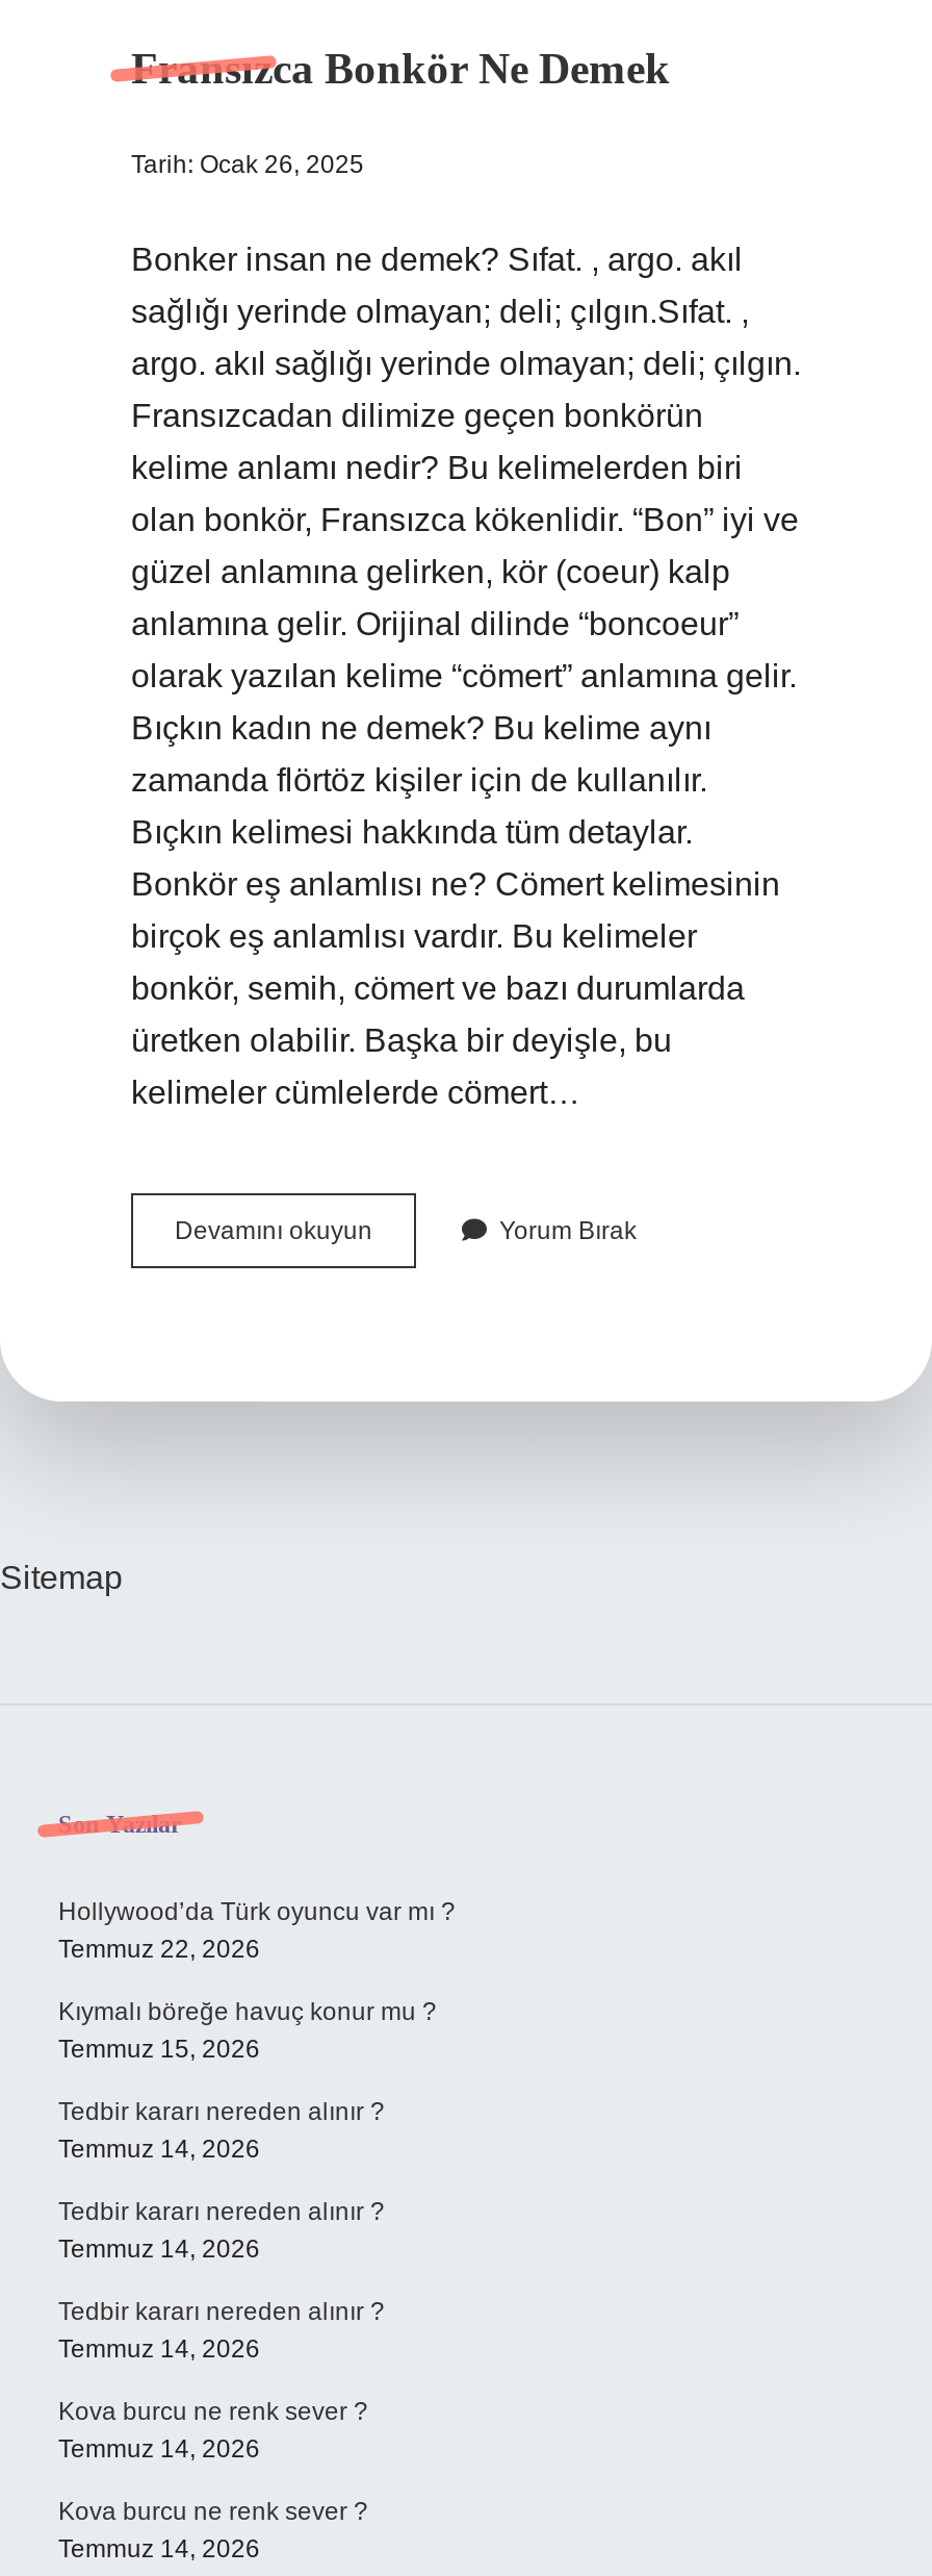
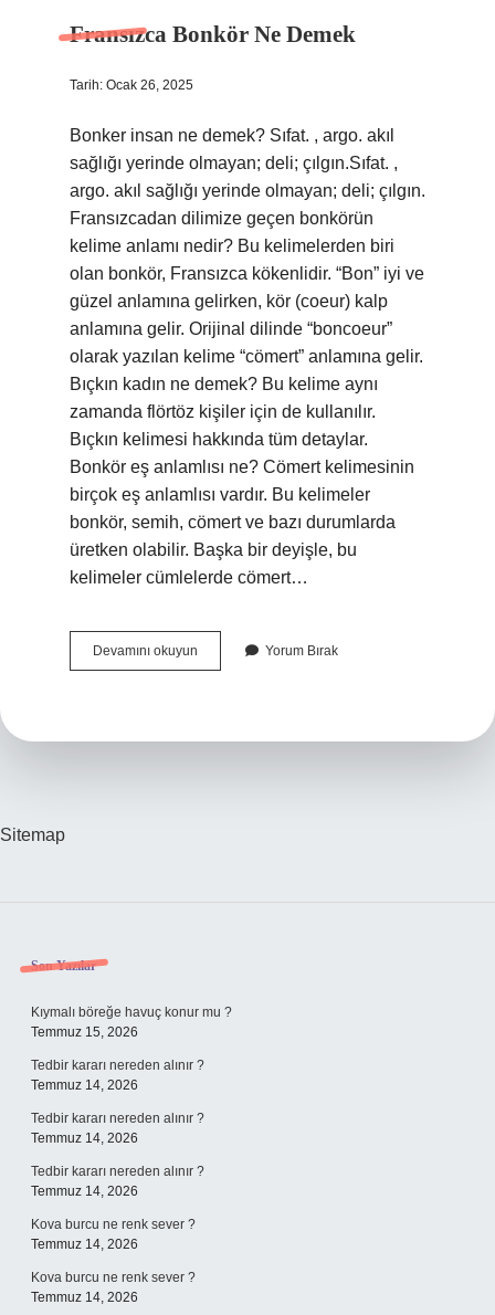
[58,1897,456,1964] Hollywood’da Türk oyuncu var mı ? | Temmuz 22, 2026 -> none

